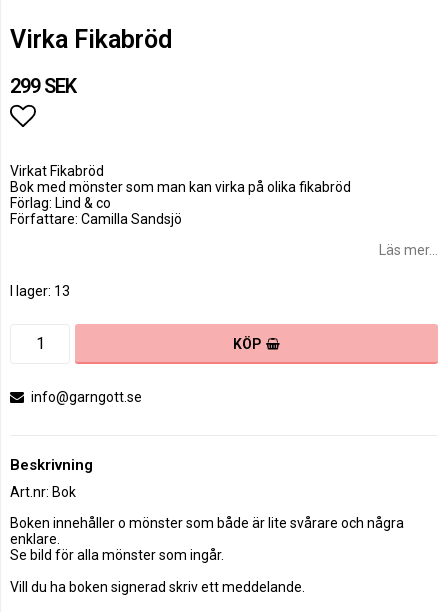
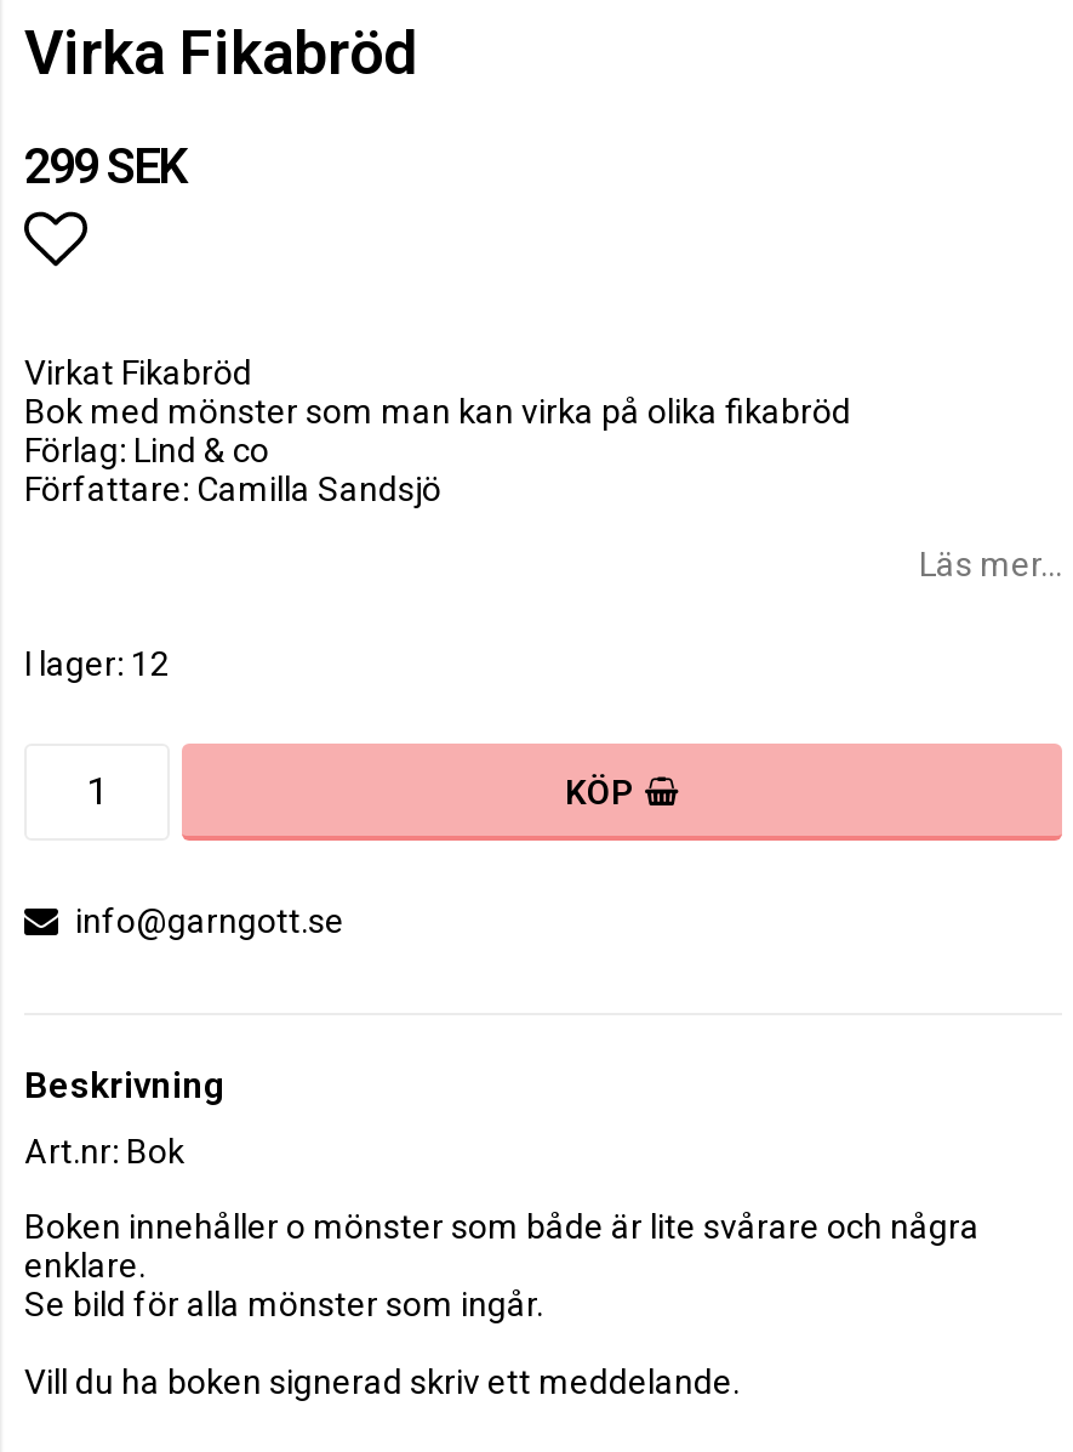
[10,283,70,299] I lager: 13 -> [24,643,170,682] I lager: 12

